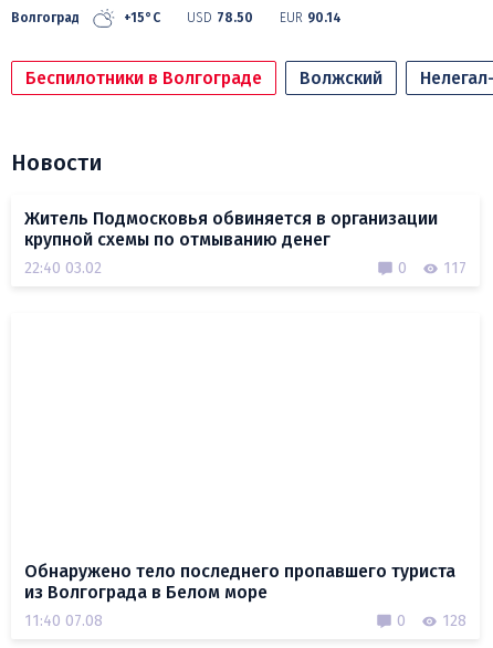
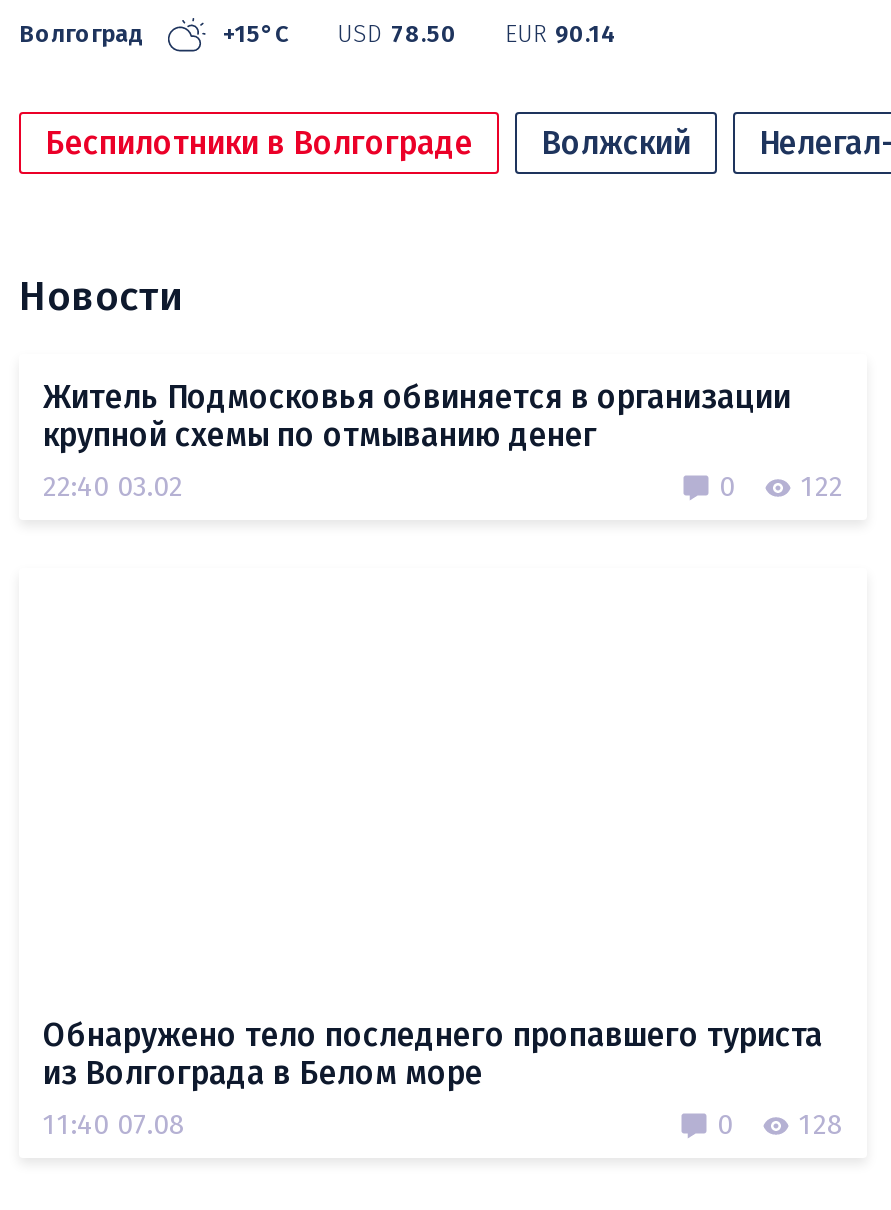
[398,259,466,278] 0 117 -> [719,470,843,504] 0 122

